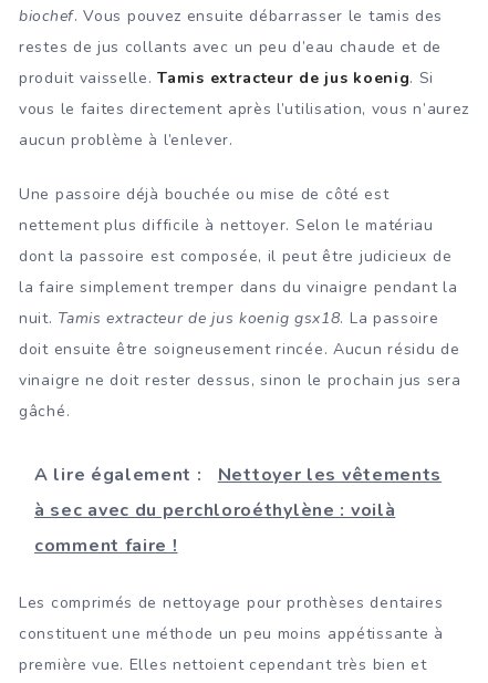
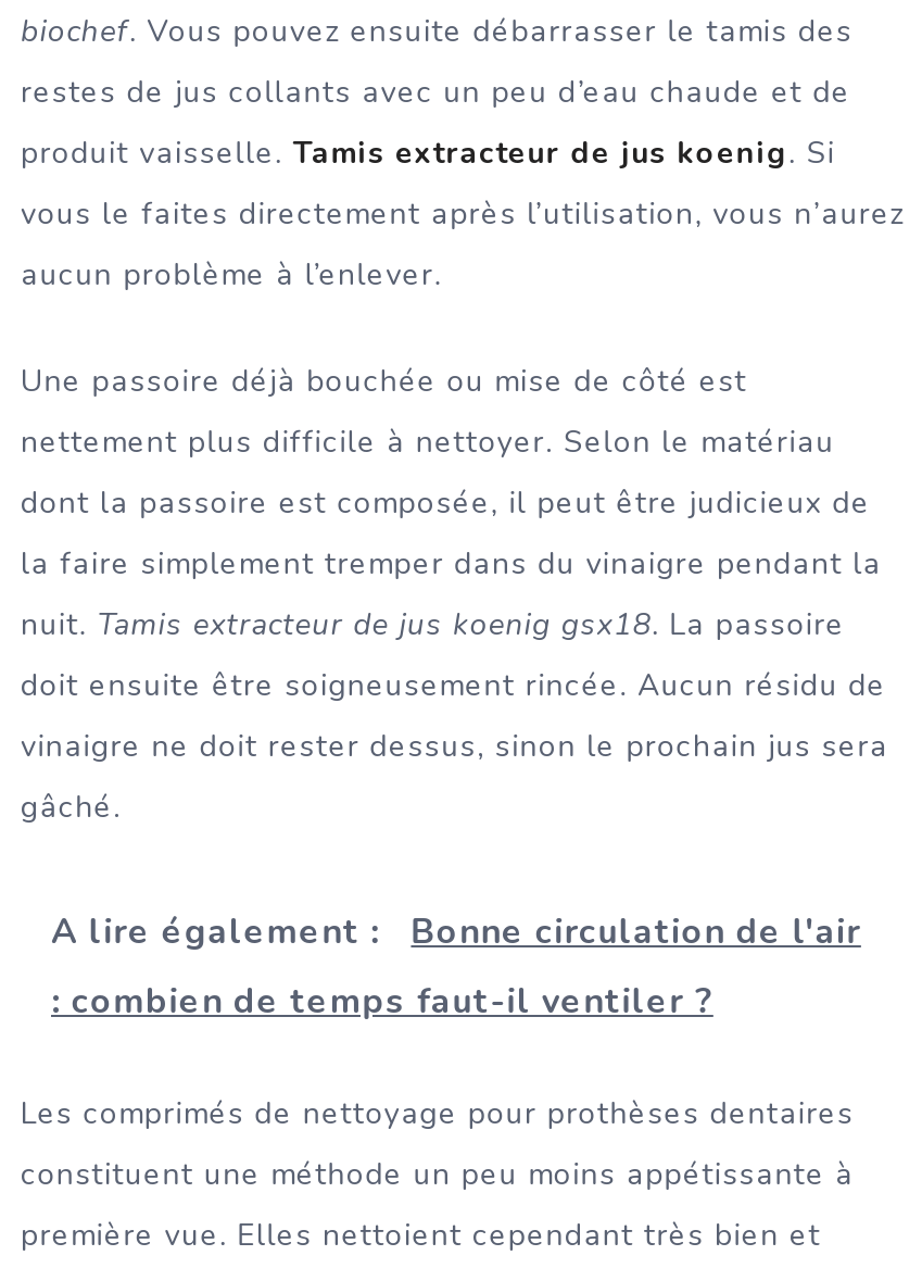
[34,463,442,558] A lire également : Nettoyer les vêtements | à sec avec du perchloroéthylène : voilà | comment faire ! -> [51,908,861,1026] A lire également : Bonne circulation de l'air | : combien de temps faut-il ventiler ?

